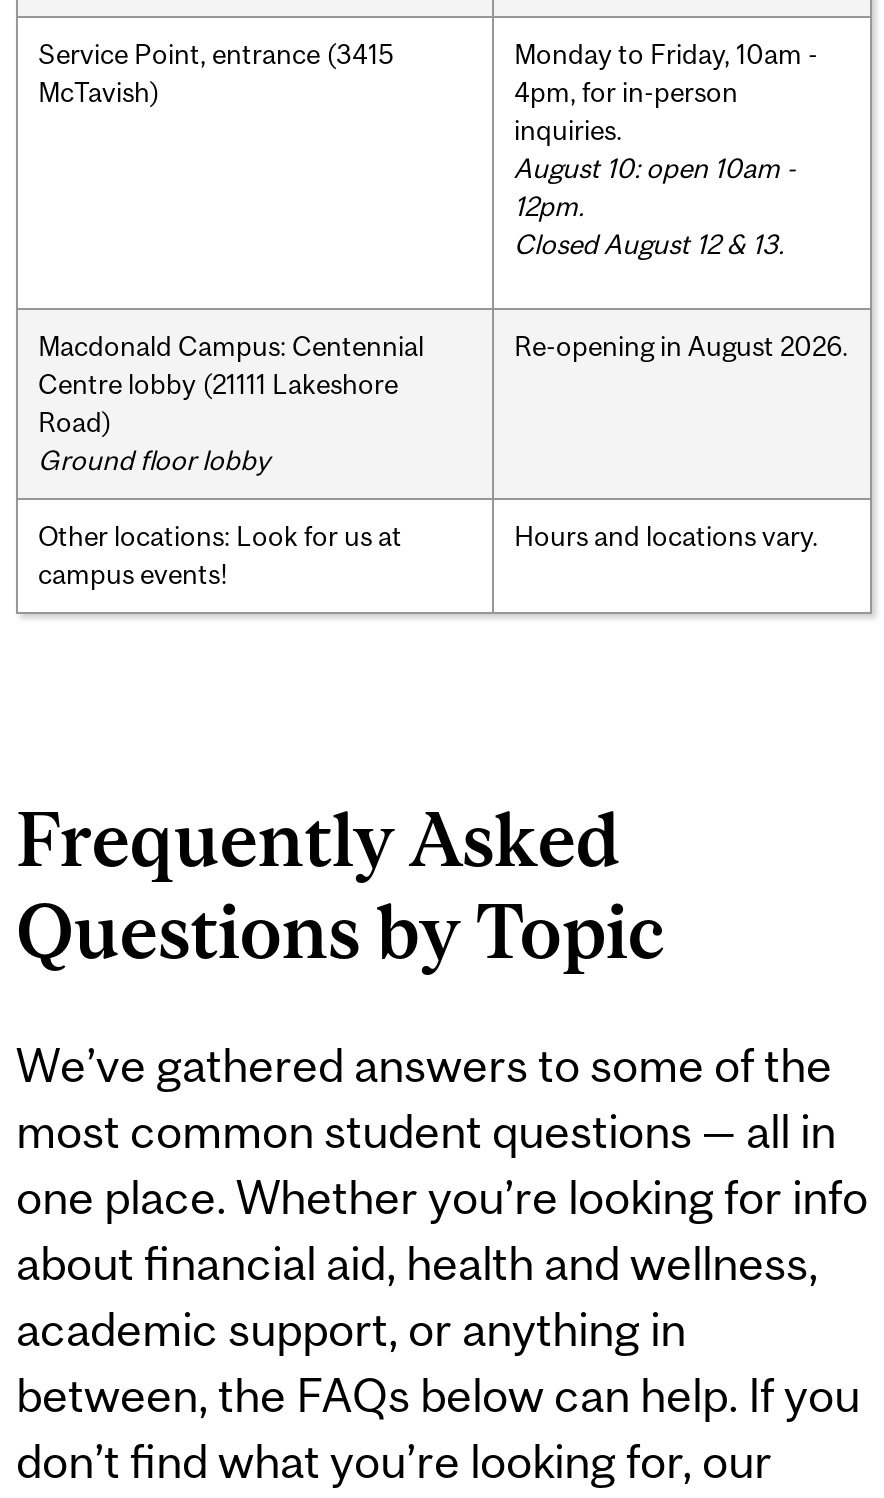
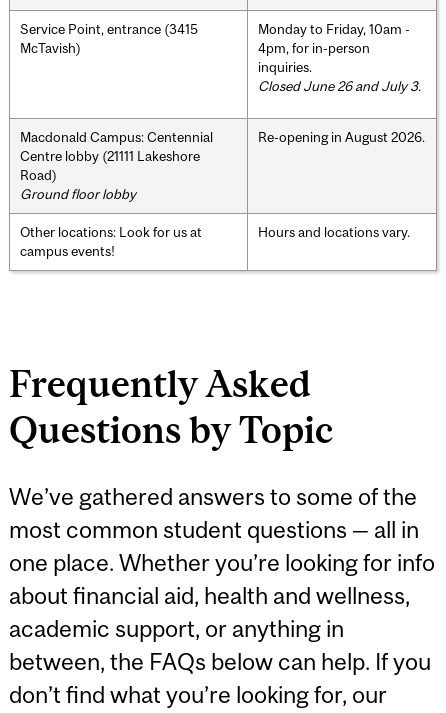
[514,151,796,259] August 10: open 10am - | 12pm. | Closed August 12 & 13. -> [258,78,421,94] Closed June 26 and July 3.

